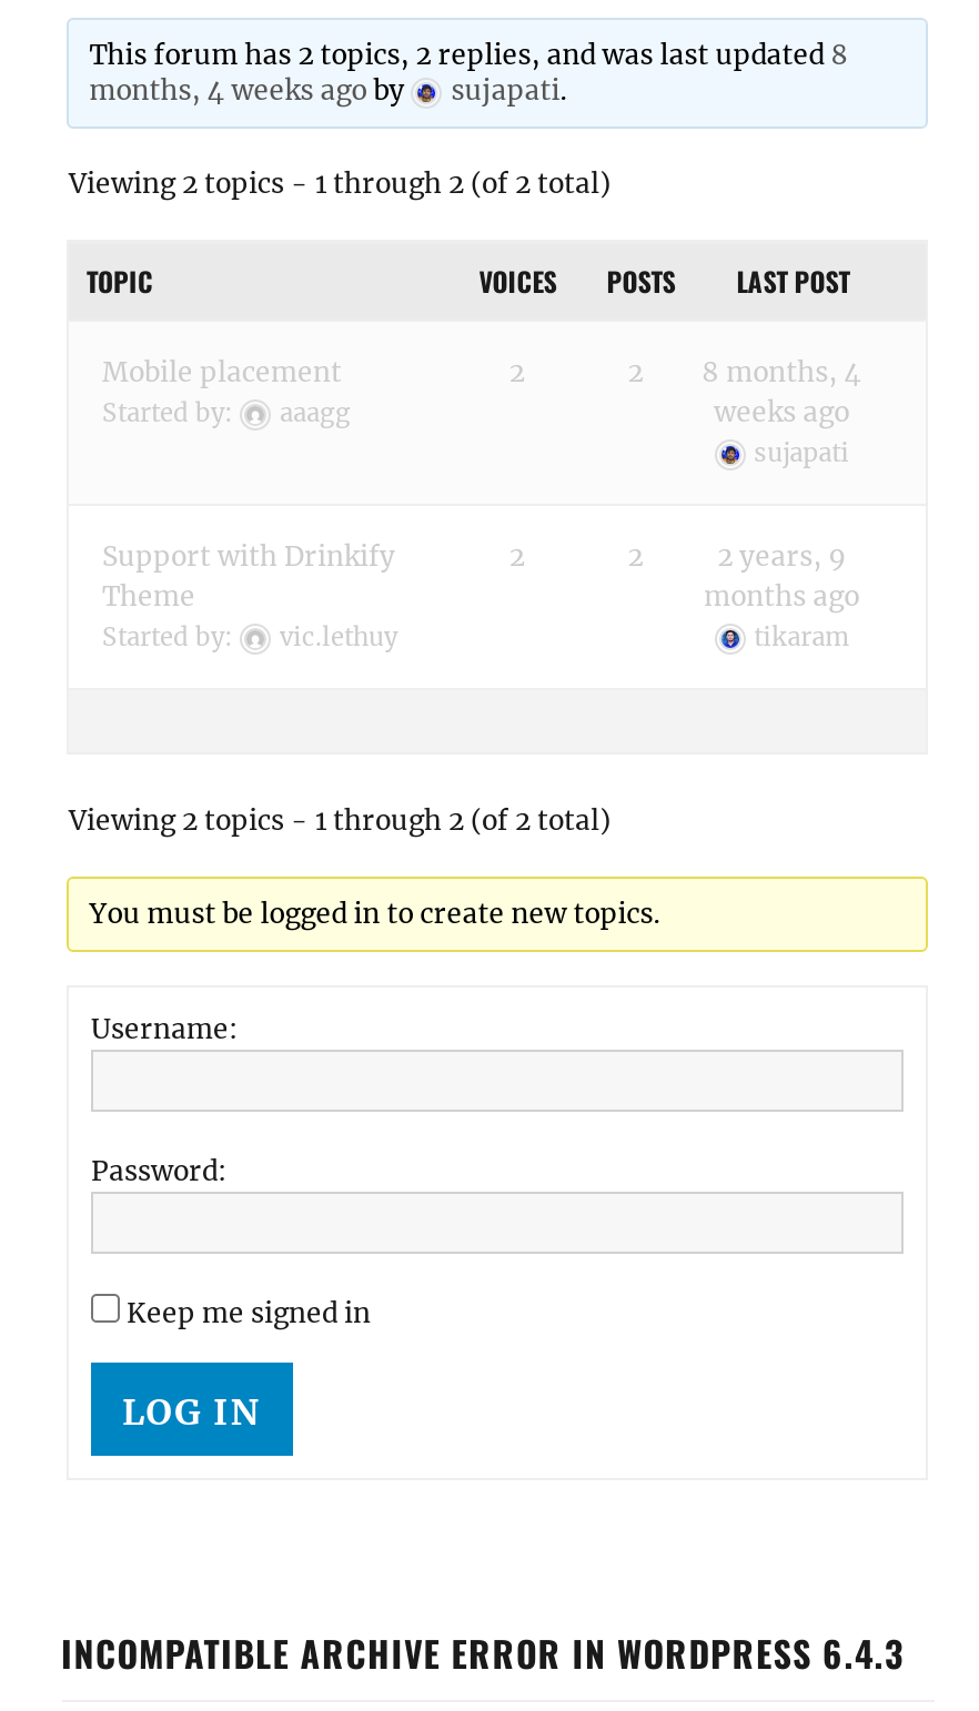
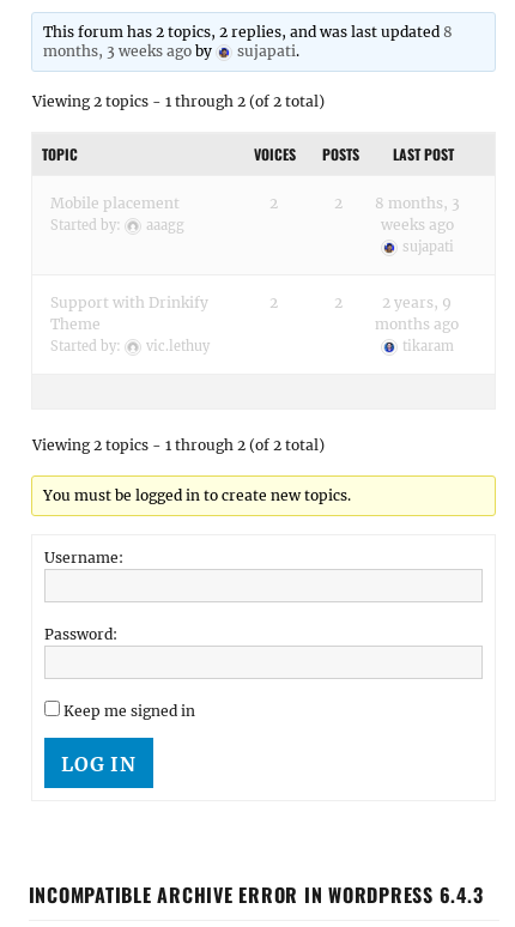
[89,73,411,107] months, 4 weeks ago by -> [43,42,216,60] months, 3 weeks ago by
[628,355,862,388] 2 8 months, 4 -> [334,194,459,212] 2 8 months, 3

